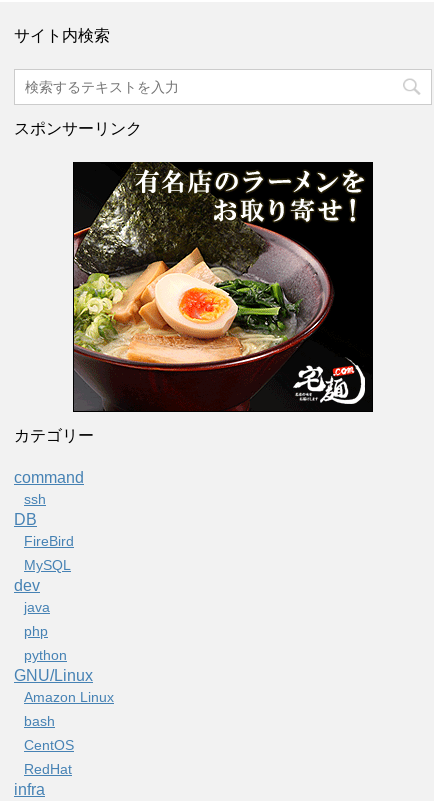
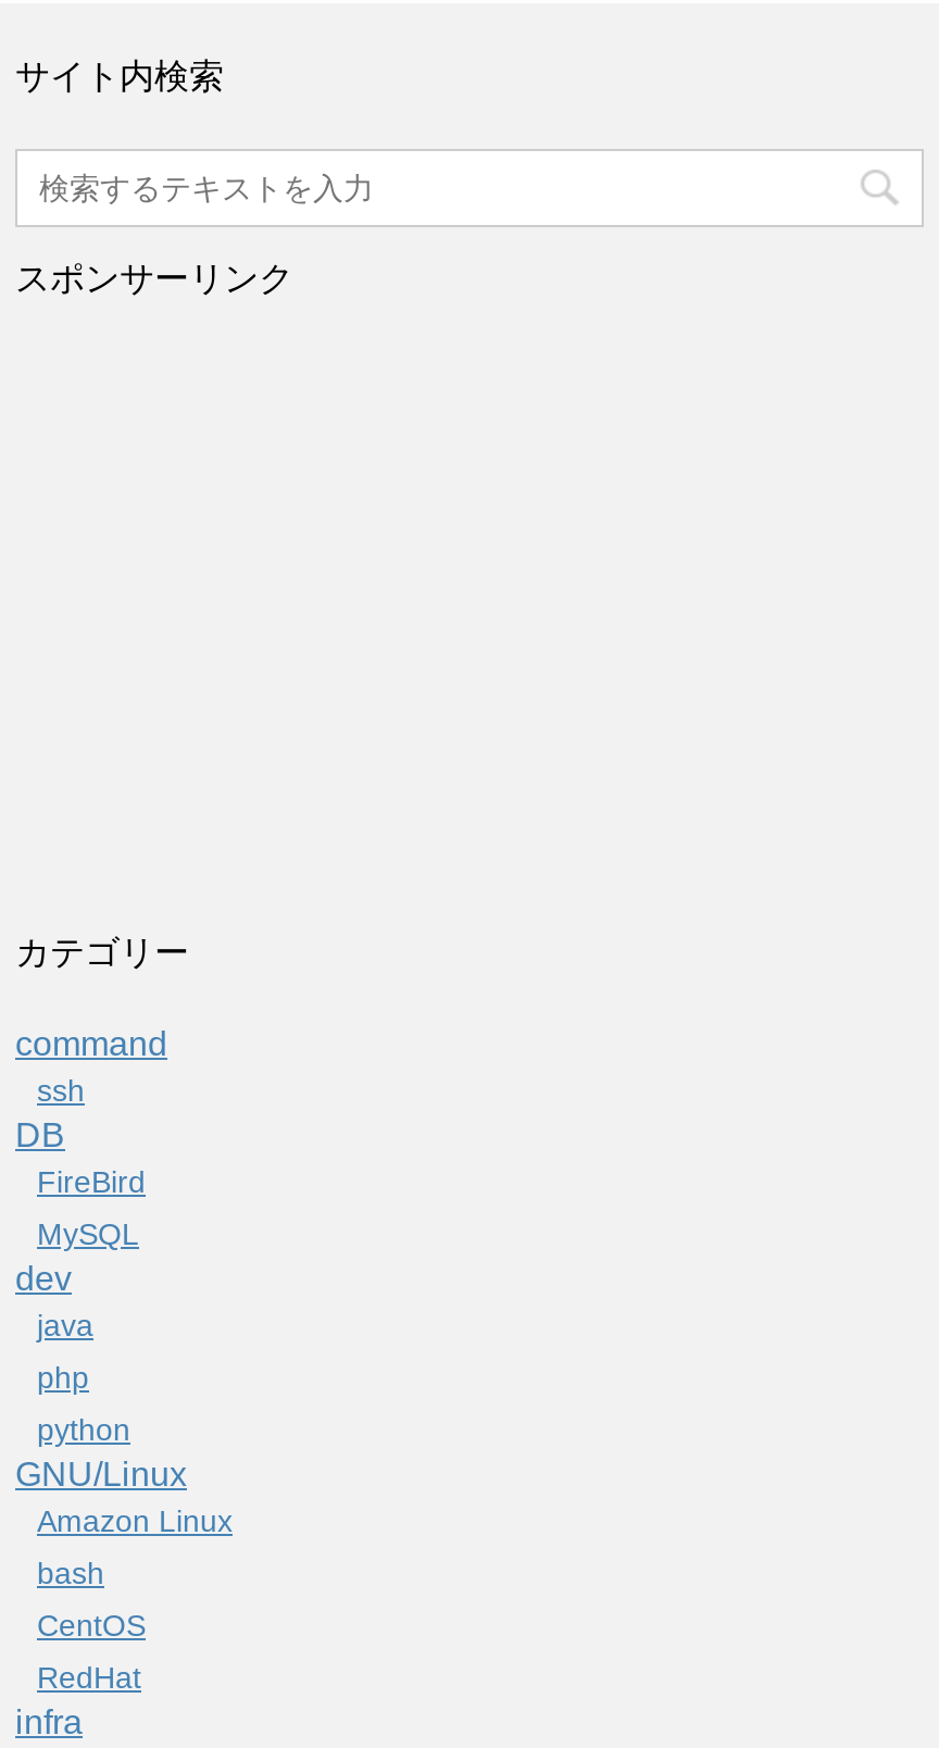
[72,161,374,413] [image] -> none

